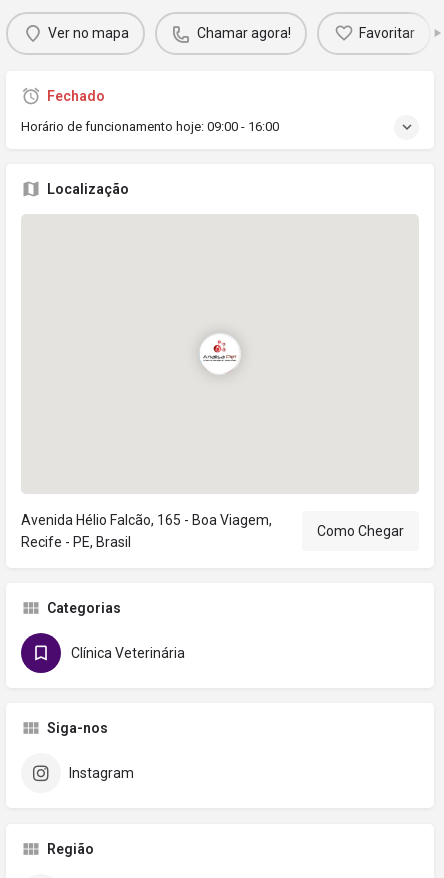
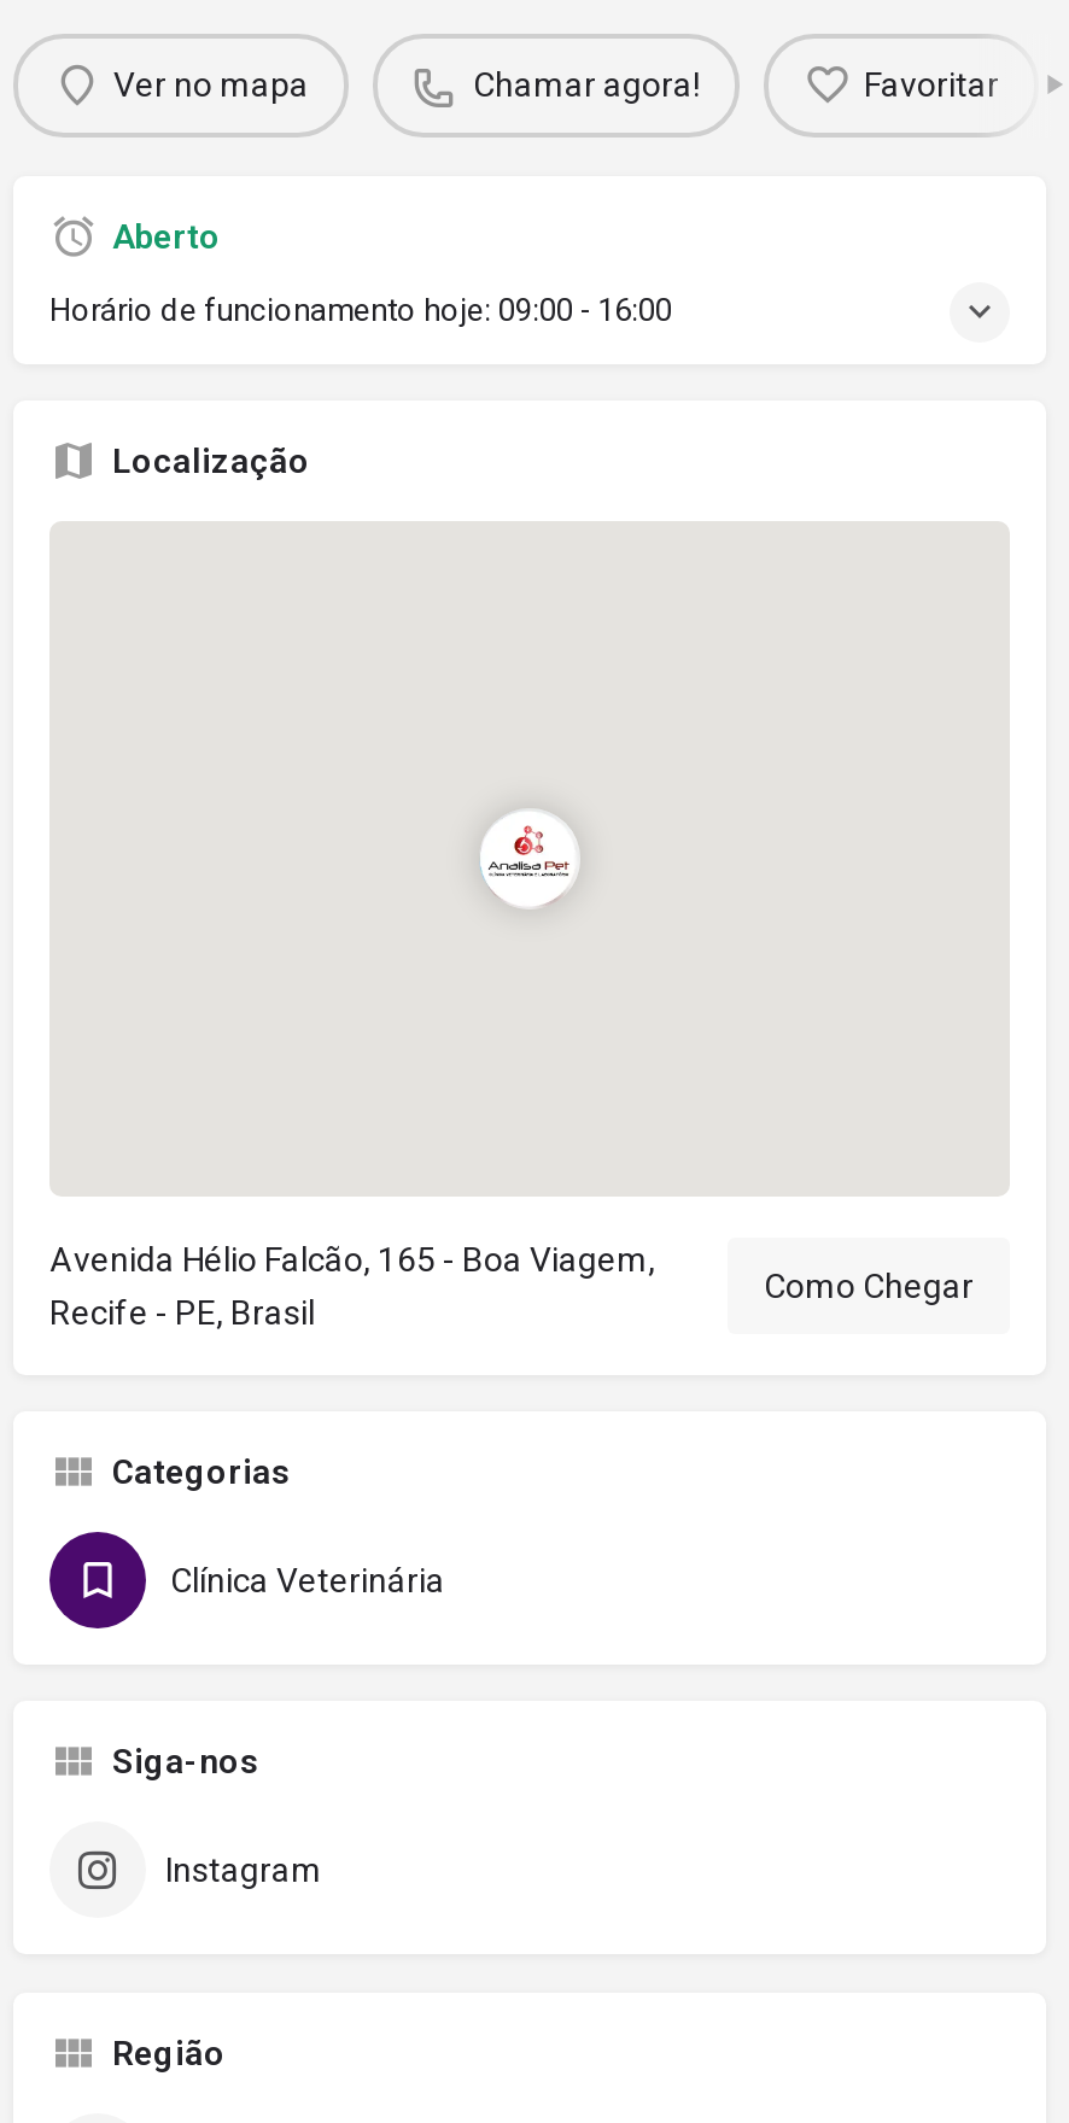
[47,88,105,104] Fechado -> [112,217,221,255] Aberto

